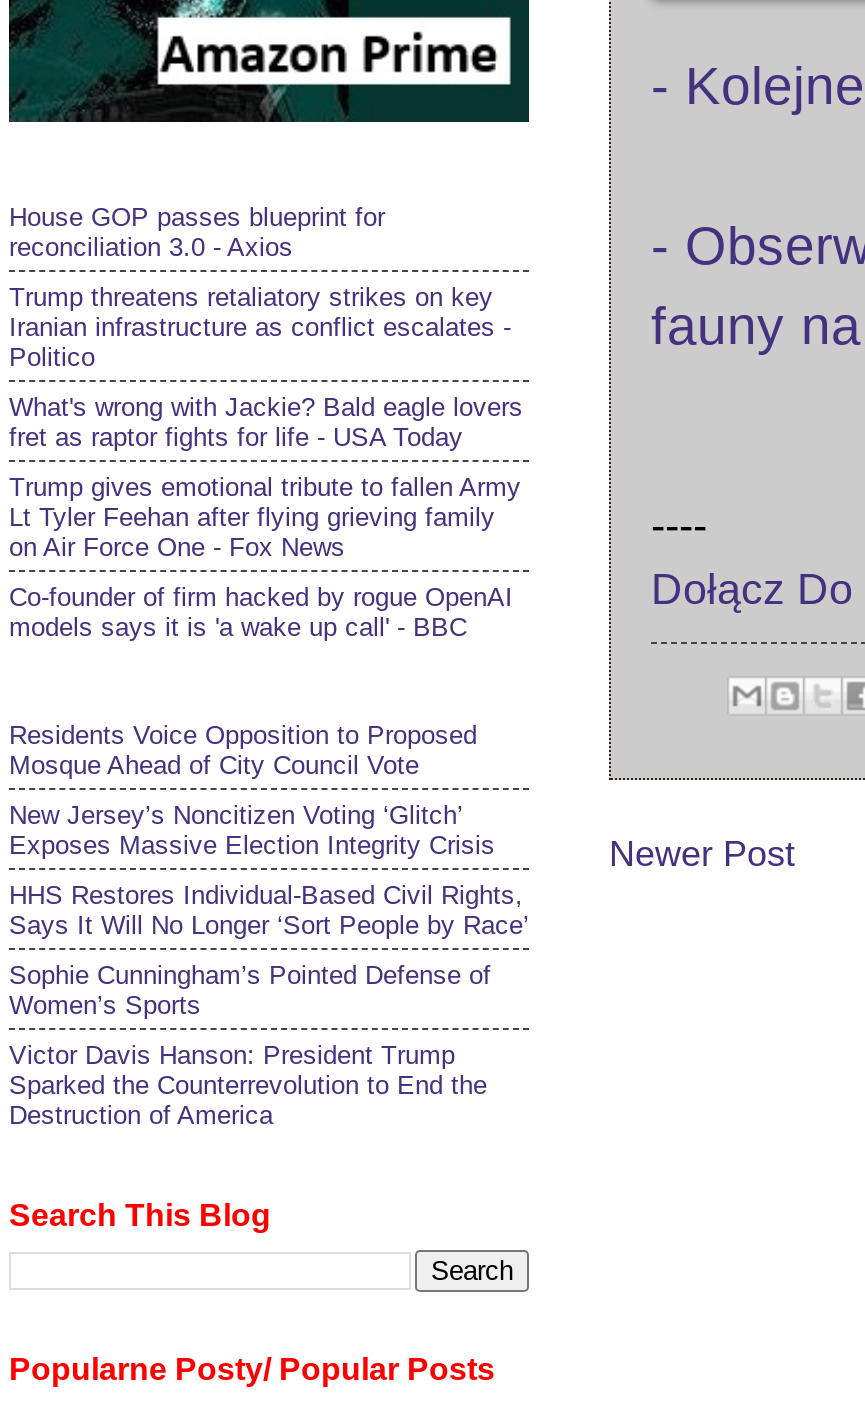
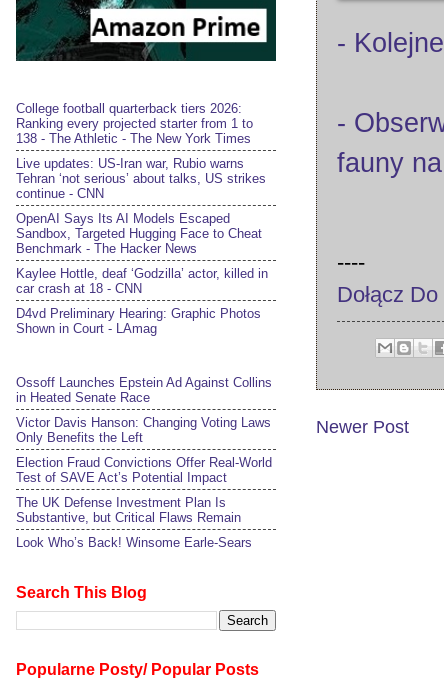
[9,202,385,262] House GOP passes blueprint for | reconciliation 3.0 - Axios -> [16,101,253,146] College football quarterback tiers 2026: | Ranking every projected starter from 1 to | 138 - The Athletic - The New York Times
[9,282,511,372] Trump threatens retaliatory strikes on key | Iranian infrastructure as conflict escalates - | Politico -> [16,156,266,201] Live updates: US-Iran war, Rubio warns | Tehran ‘not serious’ about talks, US strikes | continue - CNN
[9,392,523,452] What's wrong with Jackie? Bald eagle lovers | fret as raptor fights for life - USA Today -> [16,211,262,256] OpenAI Says Its AI Models Escaped | Sandbox, Targeted Hugging Face to Cheat | Benchmark - The Hacker News
[9,472,521,562] Trump gives emotional tribute to fallen Army | Lt Tyler Feehan after flying grieving family | on Air Force One - Fox News -> [16,266,268,296] Kaylee Hottle, deaf ‘Godzilla’ actor, killed in | car crash at 18 - CNN
[9,582,513,642] Co-founder of firm hacked by rogue OpenAI | models says it is 'a wake up call' - BBC -> [16,306,261,336] D4vd Preliminary Hearing: Graphic Photos | Shown in Court - LAmag
[9,720,477,780] Residents Voice Opposition to Proposed | Mosque Ahead of City Council Vote -> [16,375,272,405] Ossoff Launches Epstein Ad Against Collins | in Heated Senate Race
[9,800,495,860] New Jersey’s Noncitizen Voting ‘Glitch’ | Exposes Massive Election Integrity Crisis -> [16,415,271,445] Victor Davis Hanson: Changing Voting Laws | Only Benefits the Left
[9,880,529,940] HHS Restores Individual-Based Civil Rights, | Says It Will No Longer ‘Sort People by Race’ -> [16,455,272,485] Election Fraud Convictions Offer Real-World | Test of SAVE Act’s Potential Impact
[9,960,491,1020] Sophie Cunningham’s Pointed Defense of | Women’s Sports -> [16,495,241,525] The UK Defense Investment Plan Is | Substantive, but Critical Flaws Remain
[9,1040,487,1130] Victor Davis Hanson: President Trump | Sparked the Counterrevolution to End the | Destruction of America -> [16,535,252,550] Look Who’s Back! Winsome Earle-Sears

